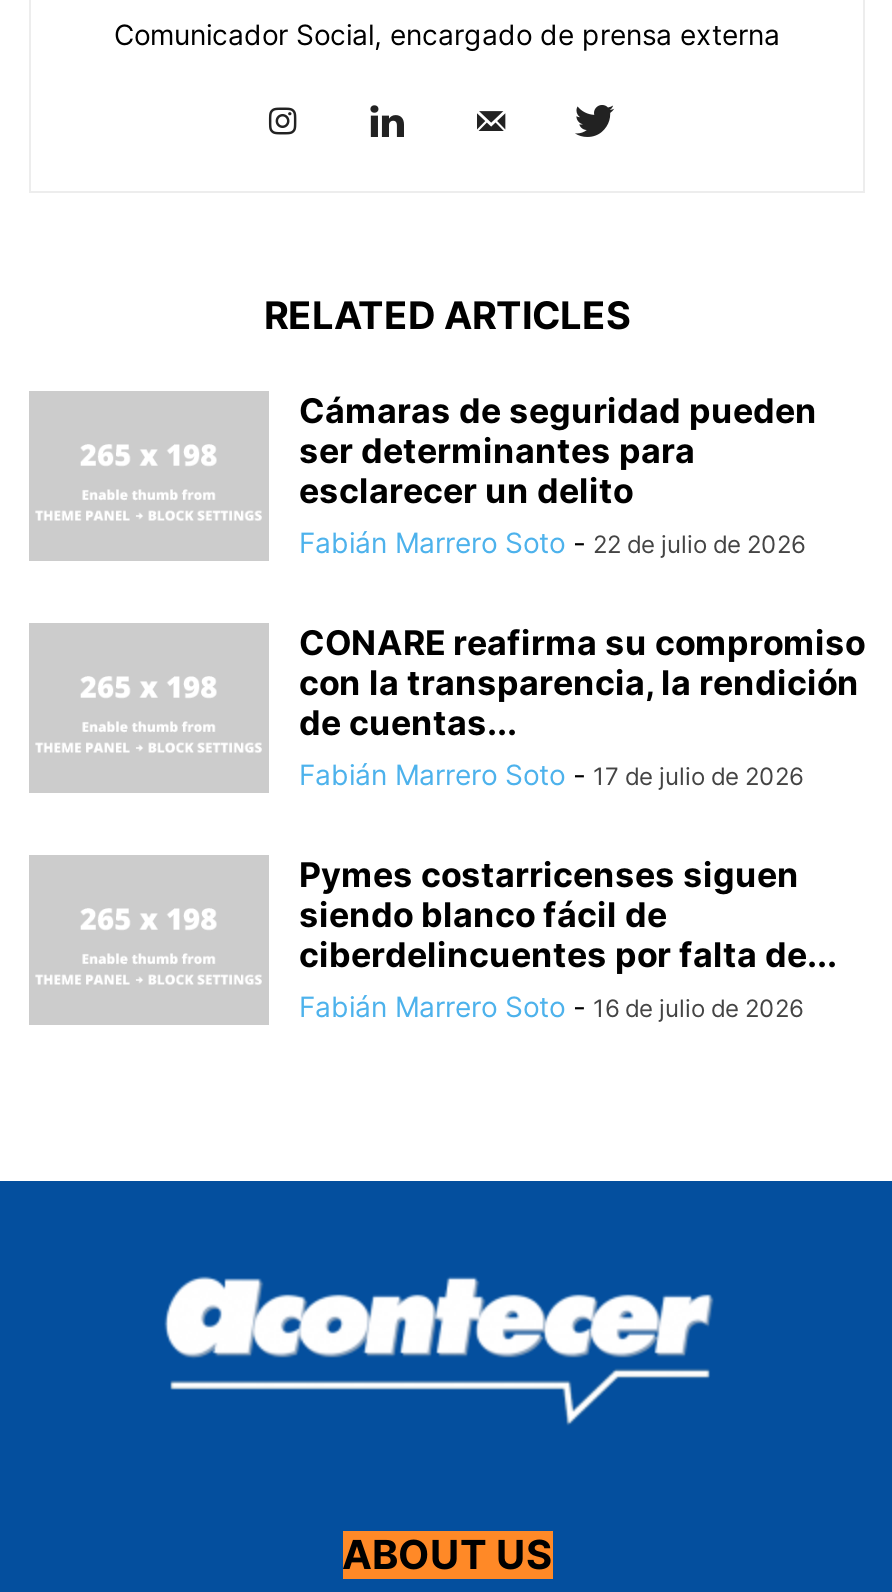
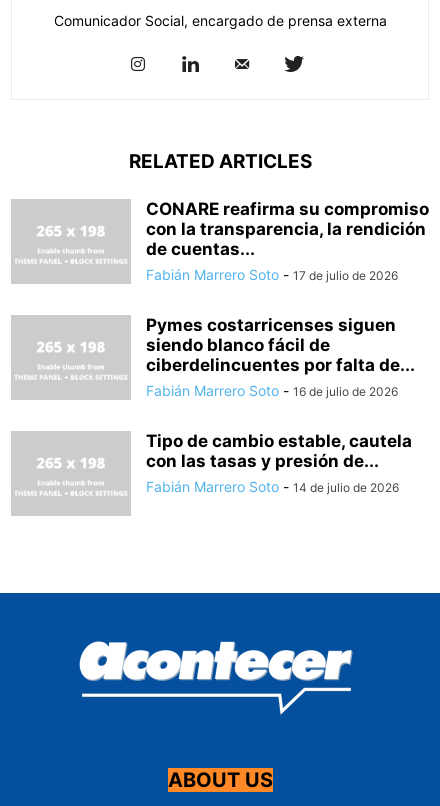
[299,391,817,559] Cámaras de seguridad pueden | ser determinantes para | esclarecer un delito | Fabián Marrero Soto - 22 de julio de 2026 -> none
moved [299,623,865,1023] -> [146,199,429,399]: CONARE reafirma su compromiso | con la transparencia, la rendición | de cuentas... | Fabián Marrero Soto - 17 de julio de 2026 | Pymes costarricenses siguen | siendo blanco fácil de | ciberdelincuentes por falta de... | Fabián Marrero Soto - 16 de julio de 2026
none -> [146,431,412,495] Tipo de cambio estable, cautela | con las tasas y presión de... | Fabián Marrero Soto - 14 de julio de 2026

